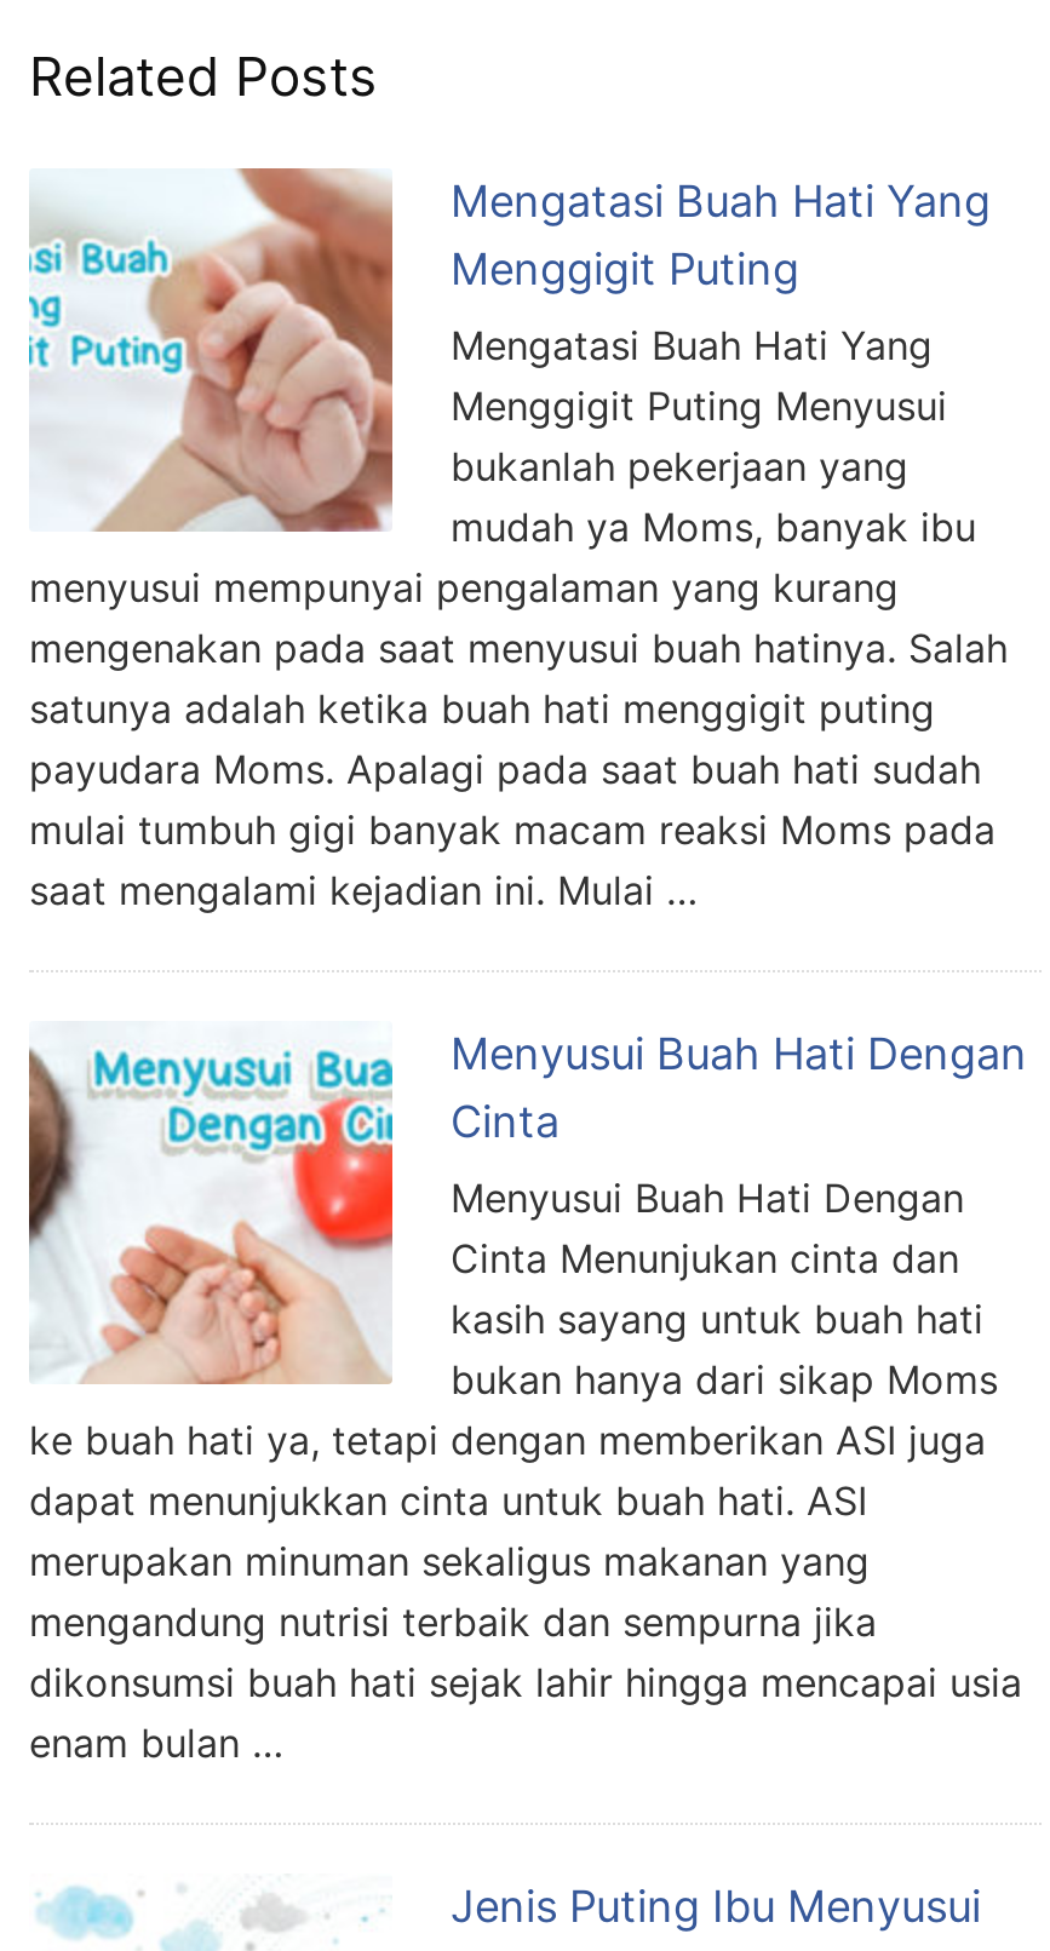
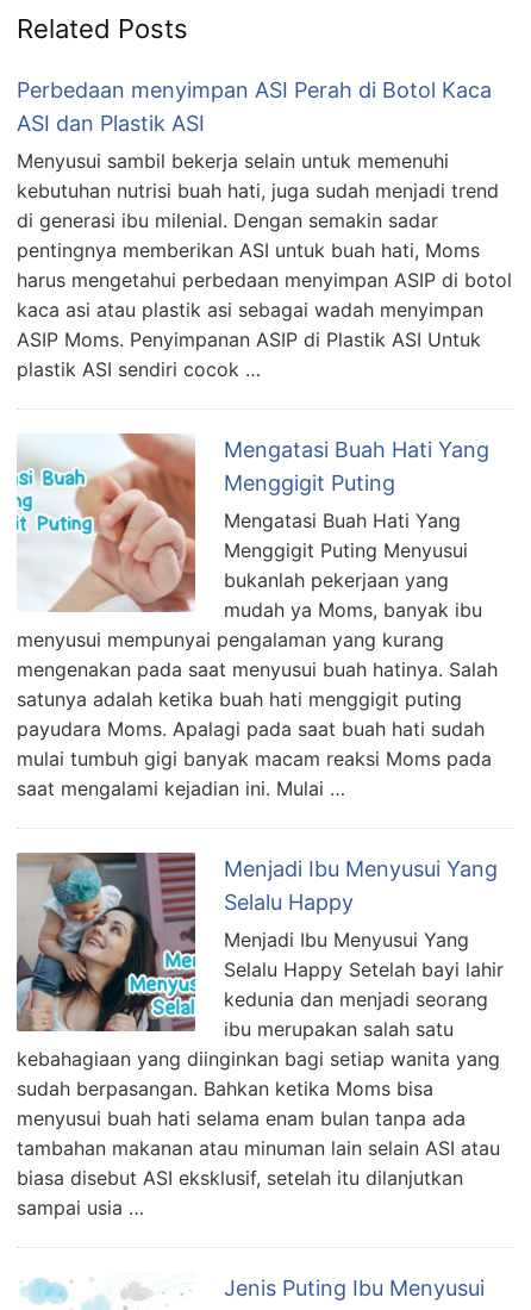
none -> [17,77,512,381] Perbedaan menyimpan ASI Perah di Botol Kaca | ASI dan Plastik ASI | Menyusui sambil bekerja selain untuk memenuhi | kebutuhan nutrisi buah hati, juga sudah menjadi trend | di generasi ibu milenial. Dengan semakin sadar | pentingnya memberikan ASI untuk buah hati, Moms | harus mengetahui perbedaan menyimpan ASIP di botol | kaca asi atau plastik asi sebagai wadah menyimpan | ASIP Moms. Penyimpanan ASIP di Plastik ASI Untuk | plastik ASI sendiri cocok …
[29,1021,1022,1766] [image] | Menyusui Buah Hati Dengan | Cinta Menunjukan cinta dan | kasih sayang untuk buah hati | bukan hanya dari sikap Moms | ke buah hati ya, tetapi dengan memberikan ASI juga | dapat menunjukkan cinta untuk buah hati. ASI | merupakan minuman sekaligus makanan yang | mengandung nutrisi terbaik dan sempurna jika | dikonsumsi buah hati sejak lahir hingga mencapai usia | enam bulan … -> [15,851,504,1219] [image] | Menjadi Ibu Menyusui Yang | Selalu Happy Setelah bayi lahir | kedunia dan menjadi seorang | ibu merupakan salah satu | kebahagiaan yang diinginkan bagi setiap wanita yang | sudah berpasangan. Bahkan ketika Moms bisa | menyusui buah hati selama enam bulan tanpa ada | tambahan makanan atau minuman lain selain ASI atau | biasa disebut ASI eksklusif, setelah itu dilanjutkan | sampai usia …
[451,1027,1027,1146] Menyusui Buah Hati Dengan | Cinta -> [224,856,498,914] Menjadi Ibu Menyusui Yang | Selalu Happy

